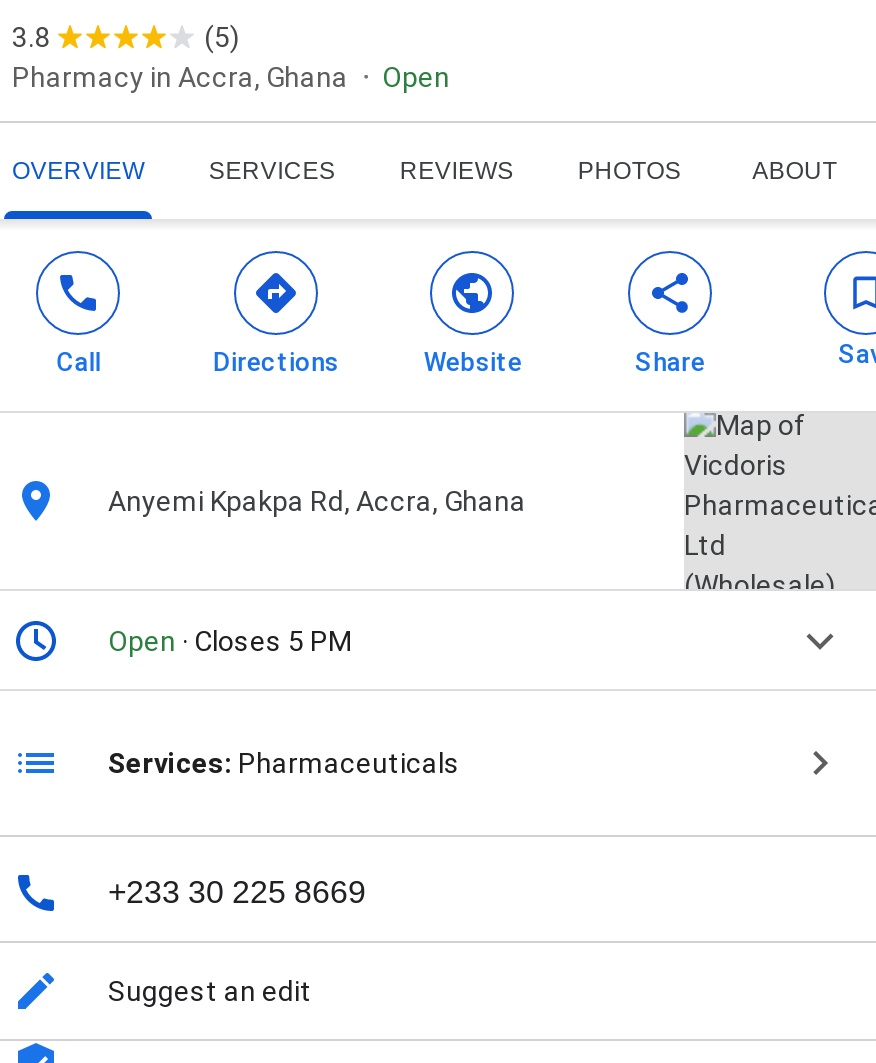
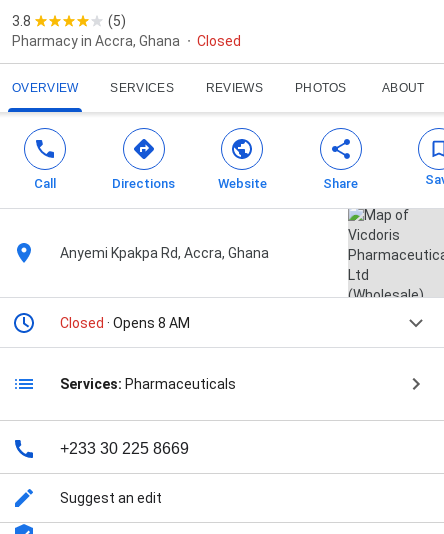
[382,61,450,93] Open -> [197,33,241,49] Closed
[108,625,352,657] Open · Closes 5 PM -> [60,315,190,331] Closed · Opens 8 AM

